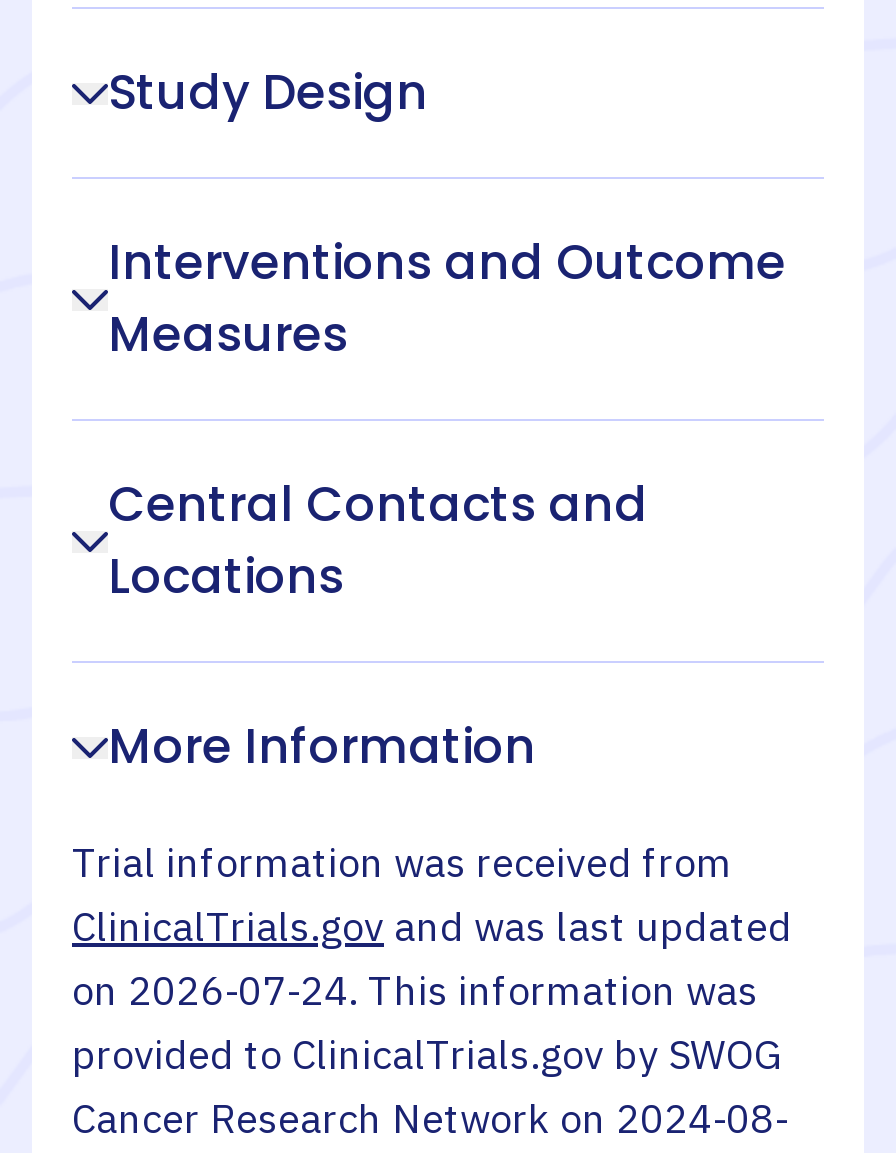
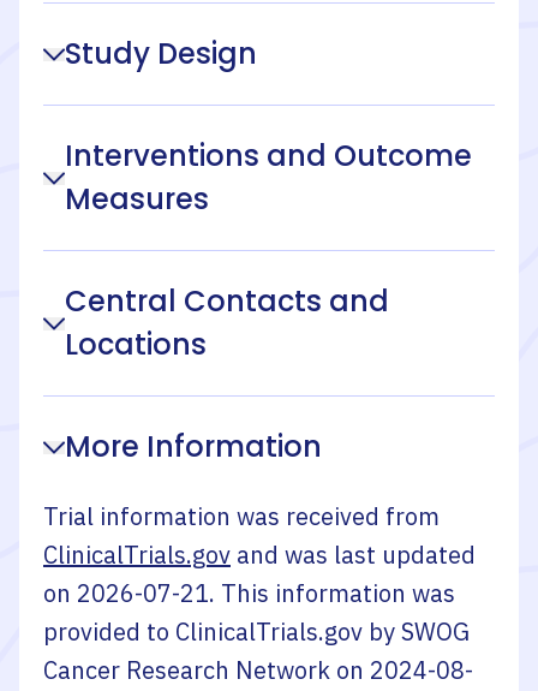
[72,963,758,1017] on 2026-07-24. This information was -> [43,577,455,609] on 2026-07-21. This information was

